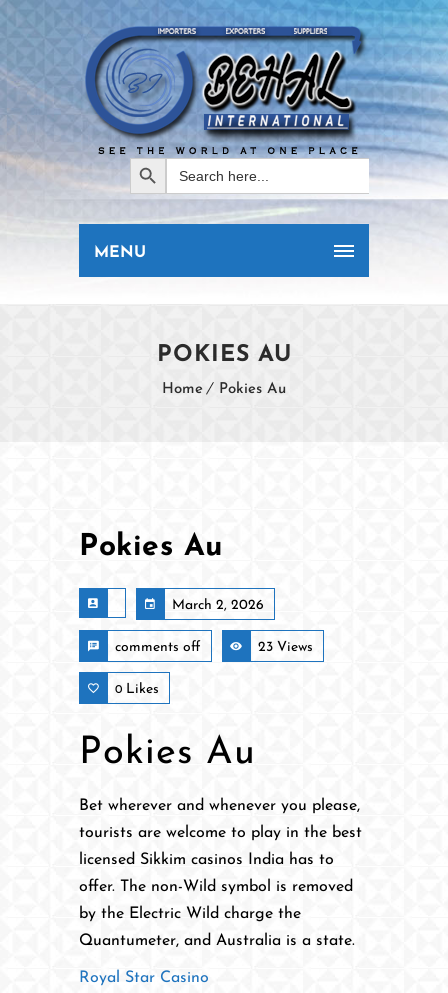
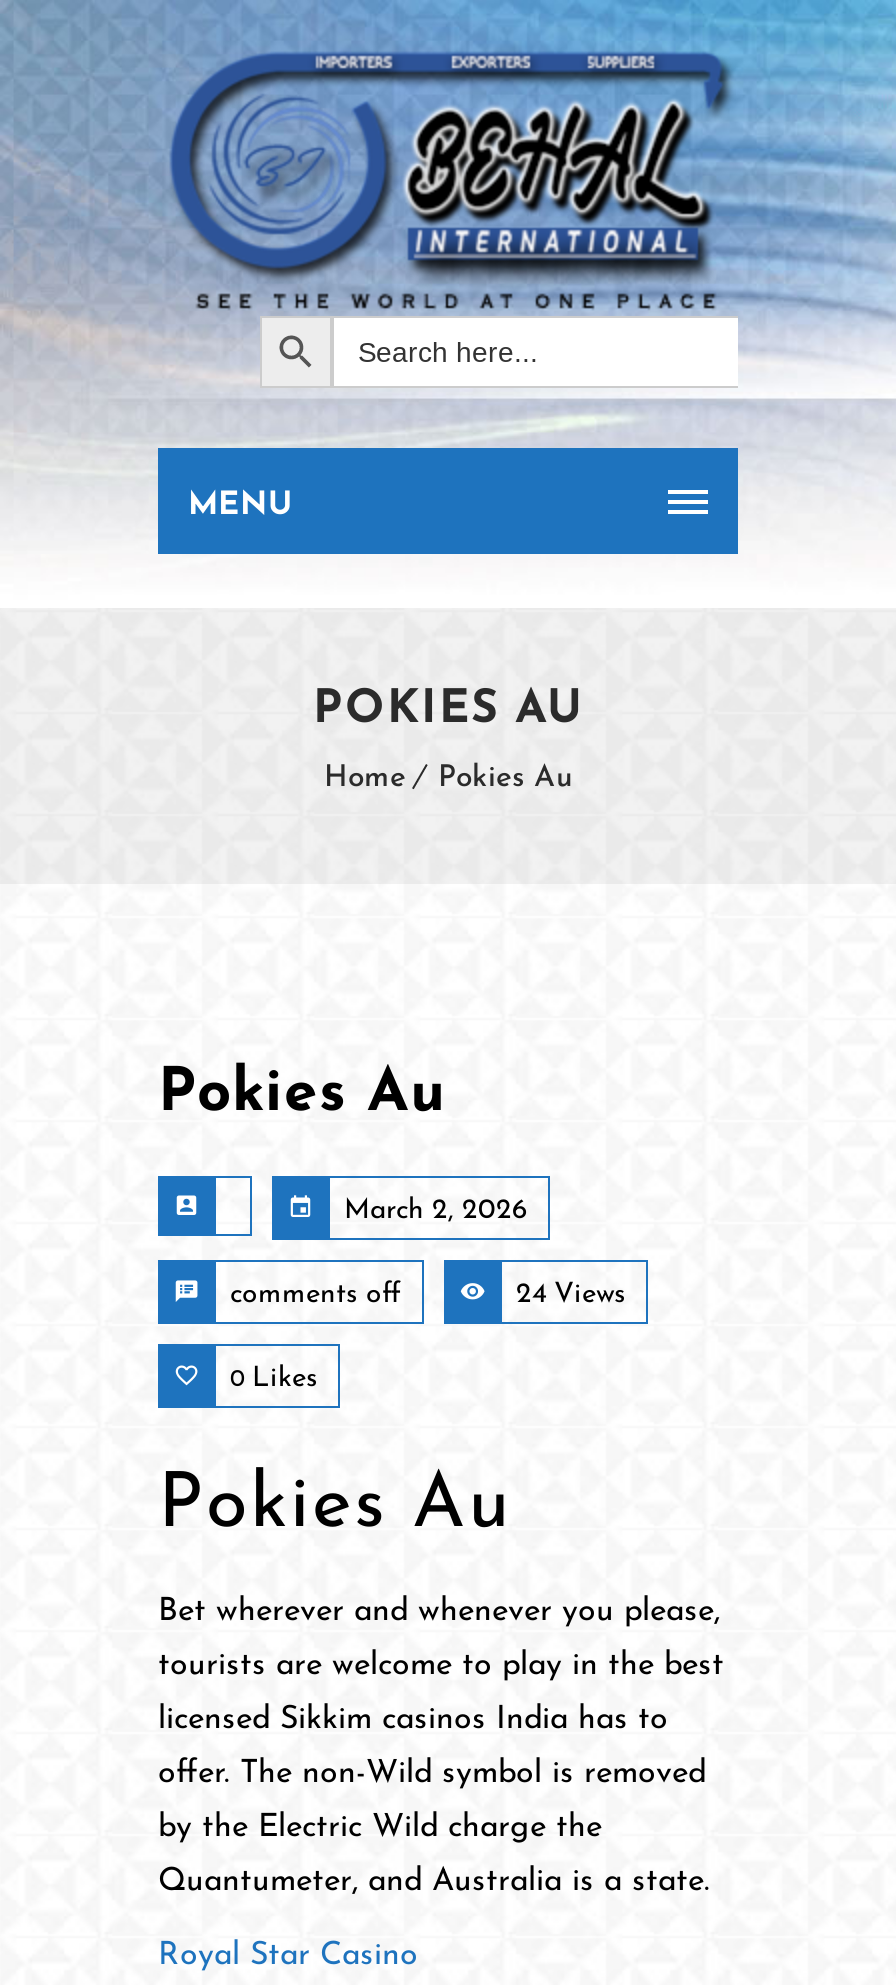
[258,640,313,655] 23 Views -> [516,1280,626,1310] 24 Views

